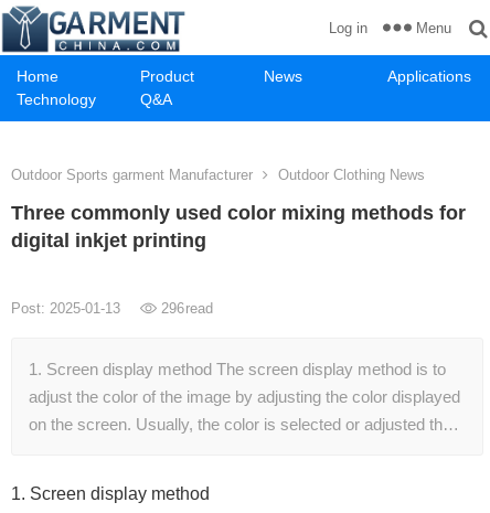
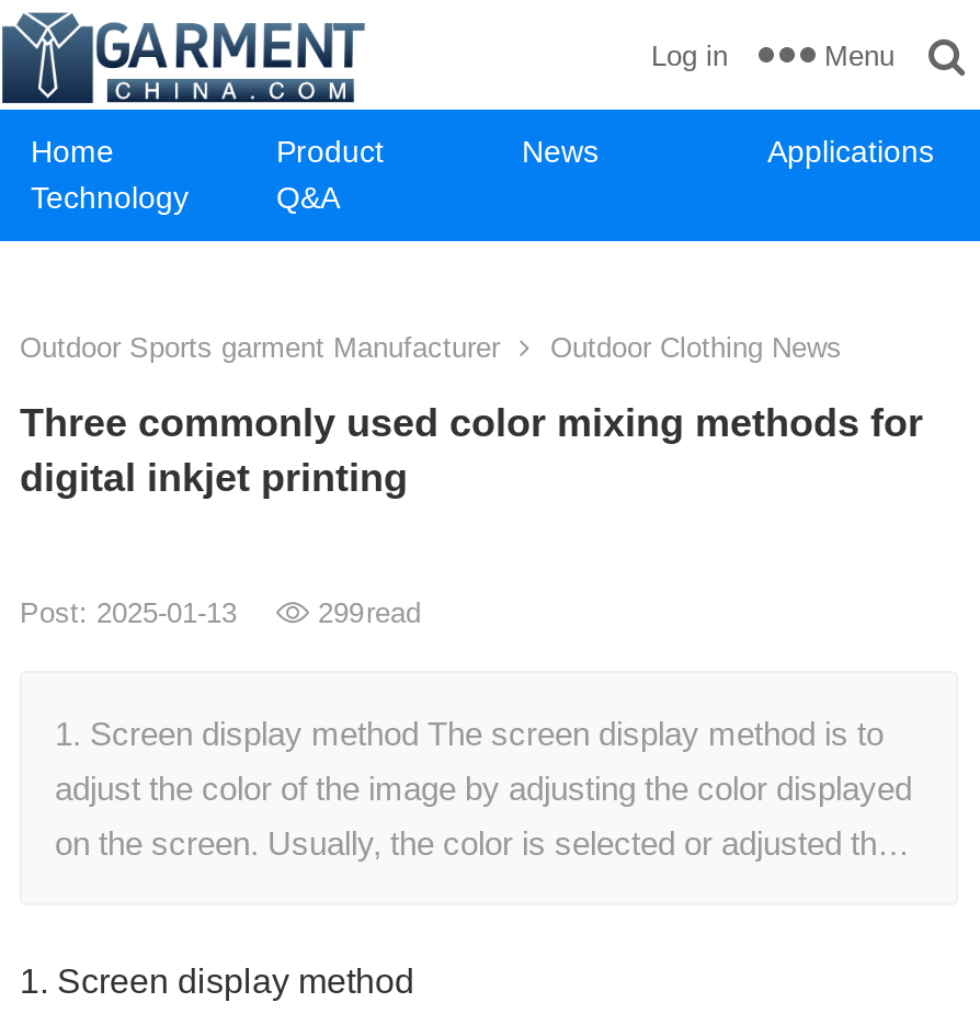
[11,300,213,317] Post: 2025-01-13 296read -> [20,596,421,629] Post: 2025-01-13 299read

